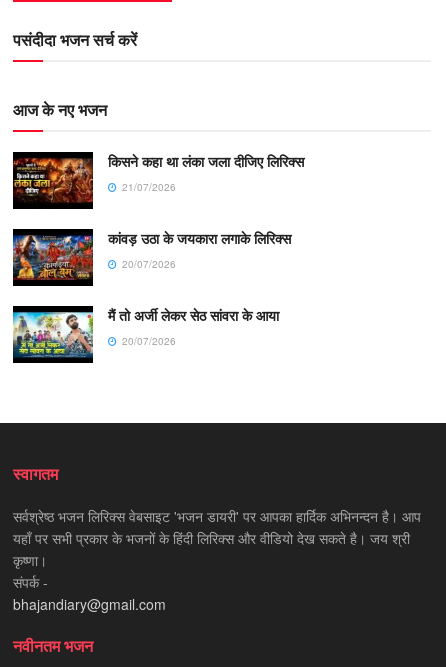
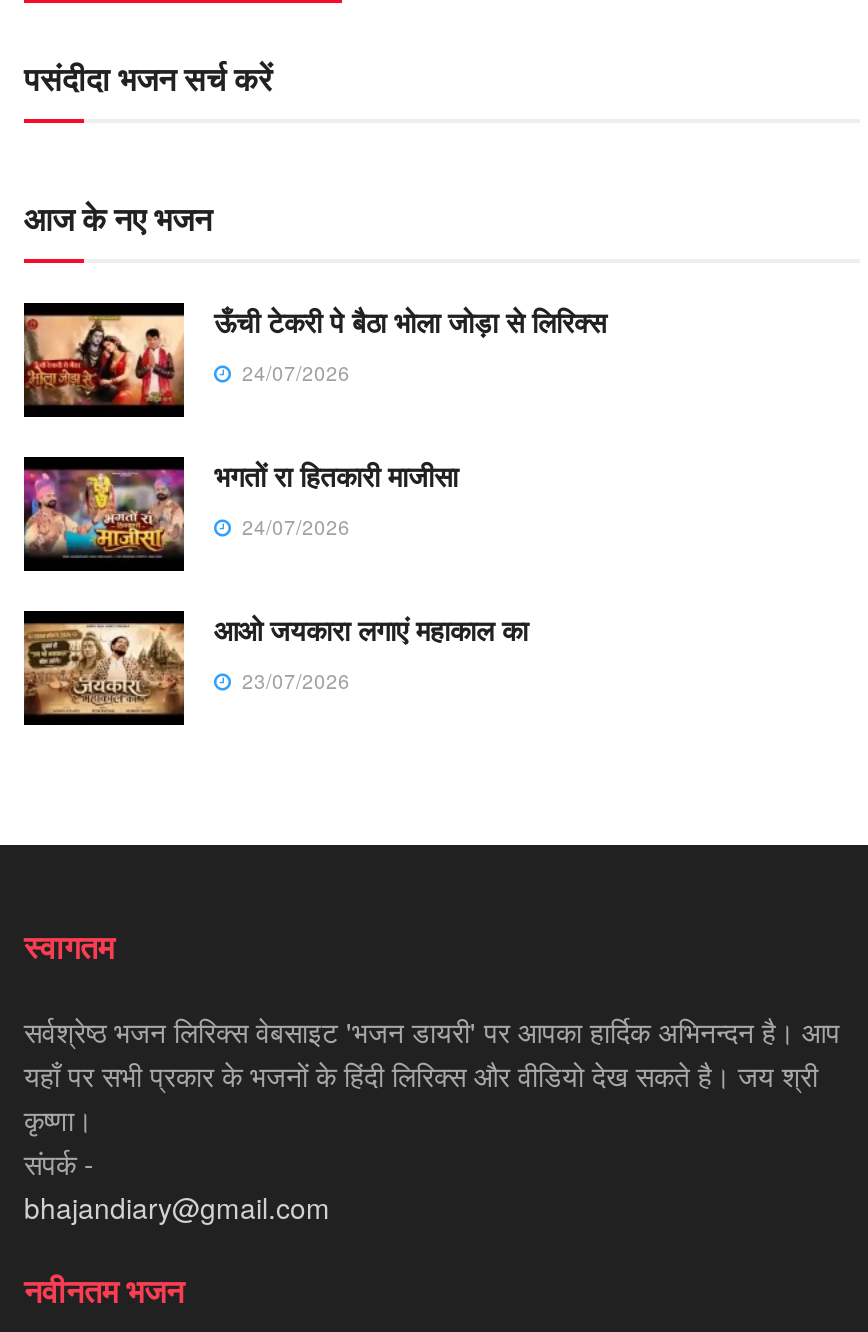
[12,151,304,203] [image] | किसने कहा था लंका जला दीजिए लिरिक्स | 21/07/2026 -> [22,301,606,407] [image] | ऊँची टेकरी पे बैठा भोला जोड़ा से लिरिक्स | 24/07/2026
[12,228,291,280] [image] | कांवड़ उठा के जयकारा लगाके लिरिक्स | 20/07/2026 -> [22,455,458,559] [image] | भगतों रा हितकारी माजीसा | 24/07/2026
[12,305,279,358] [image] | मैं तो अर्जी लेकर सेठ सांवरा के आया | 20/07/2026 -> [22,610,528,717] [image] | आओ जयकारा लगाएं महाकाल का | 23/07/2026

